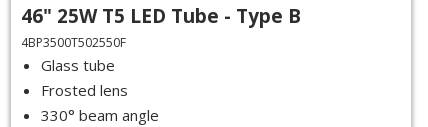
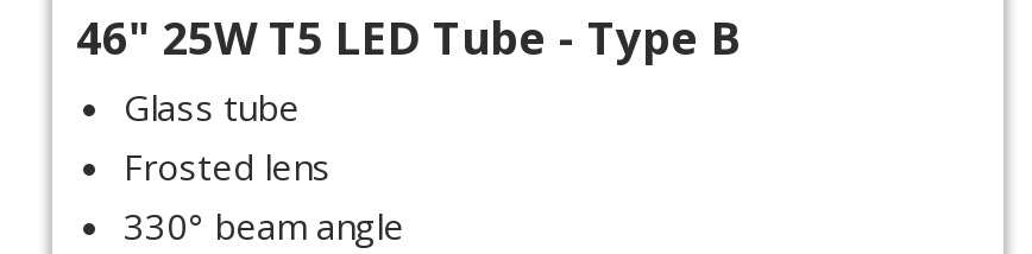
[21,33,126,50] 4BP3500T502550F -> none

